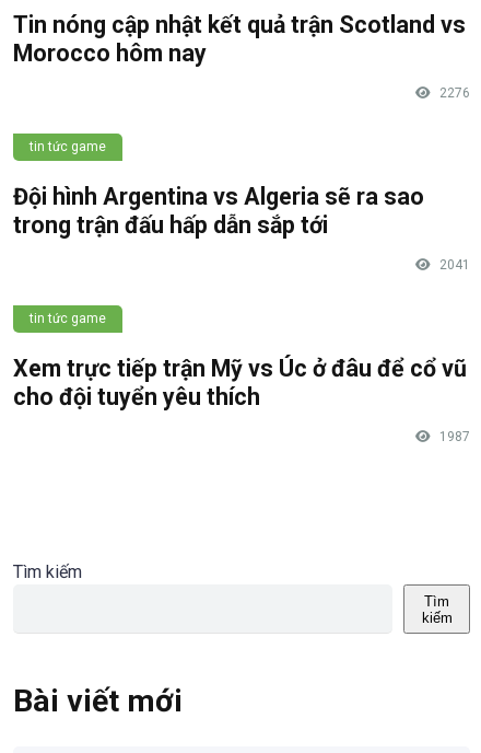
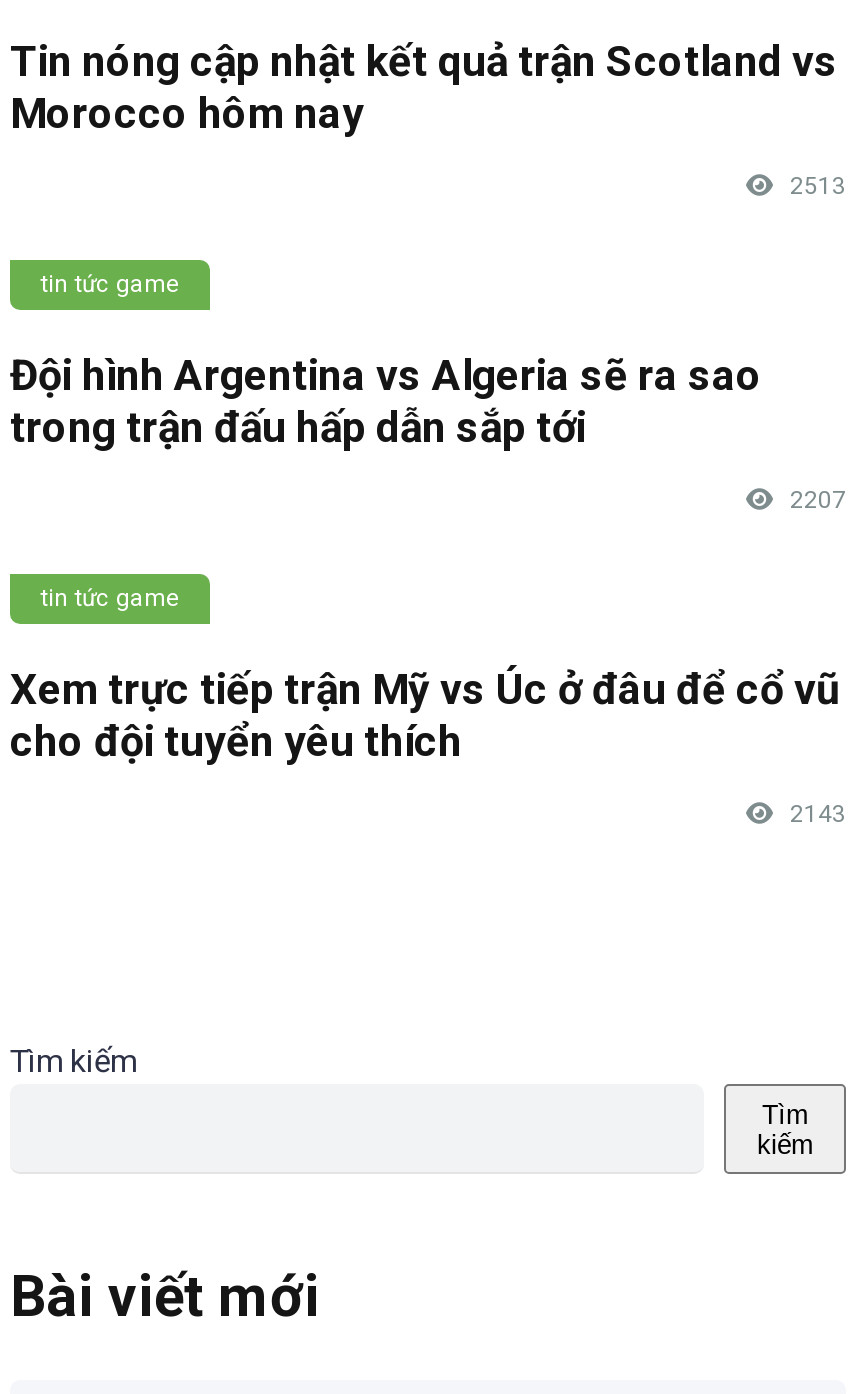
[436,86,470,101] 2276 -> [784,173,846,201] 2513
[436,258,470,273] 2041 -> [784,487,846,515] 2207
[436,429,470,445] 1987 -> [784,801,846,829] 2143

